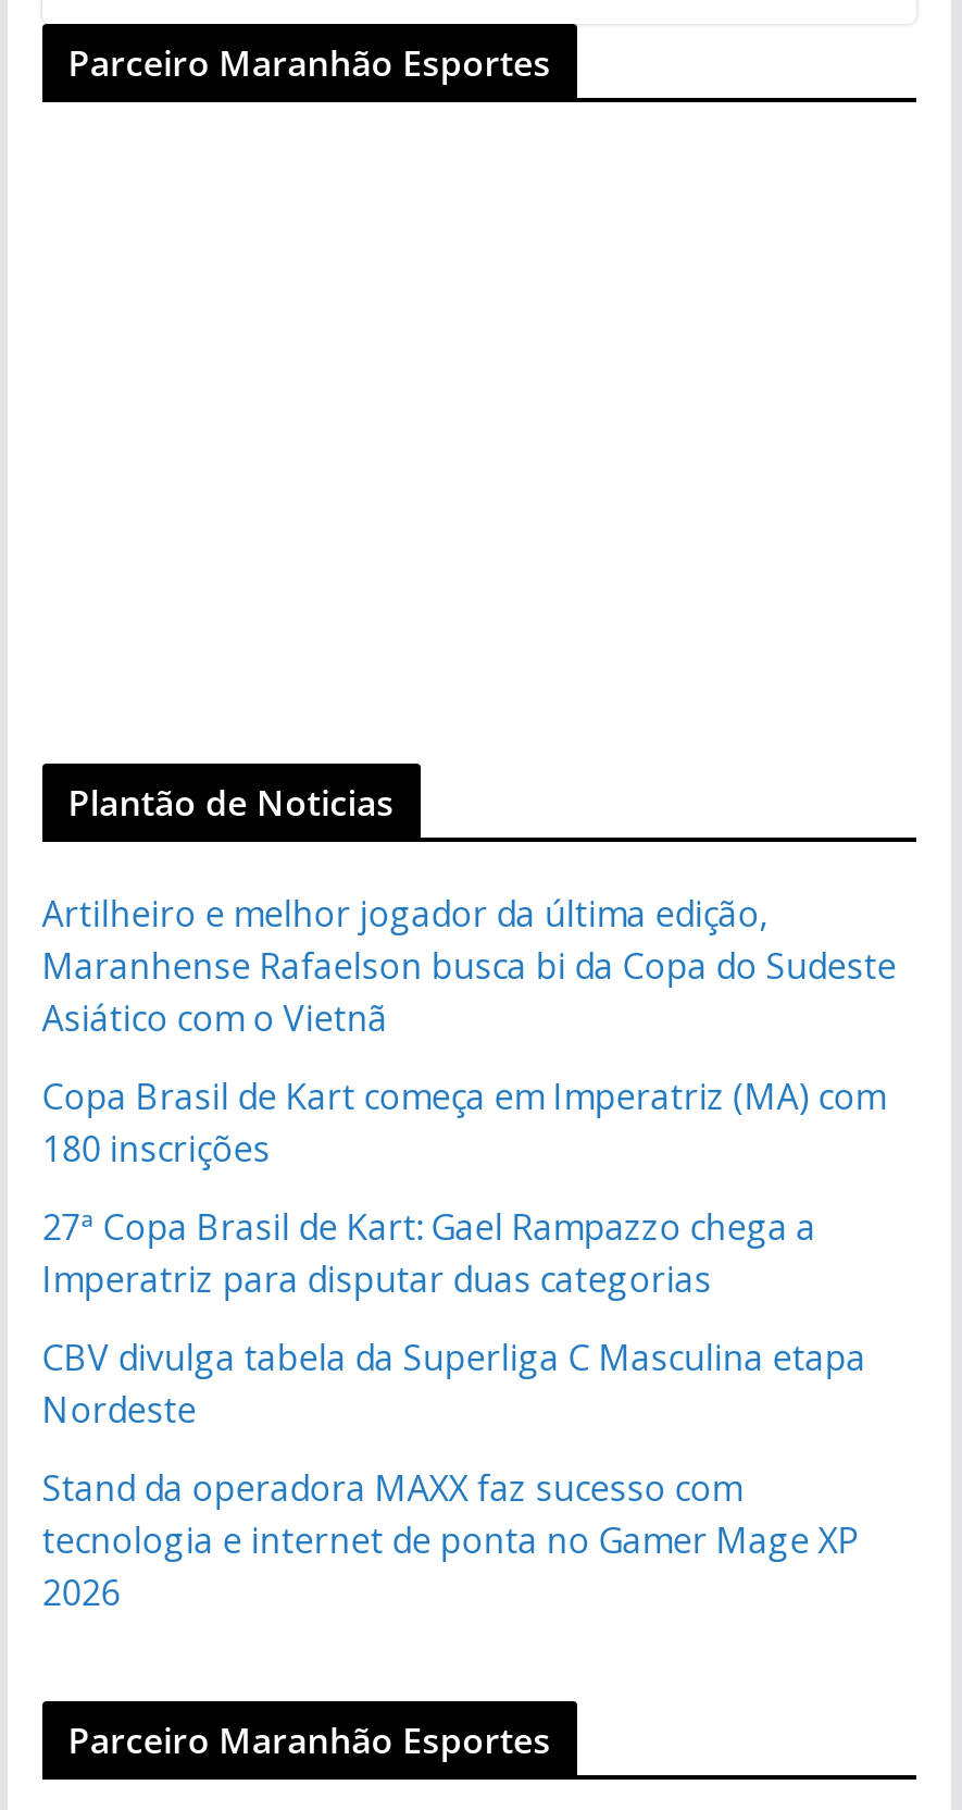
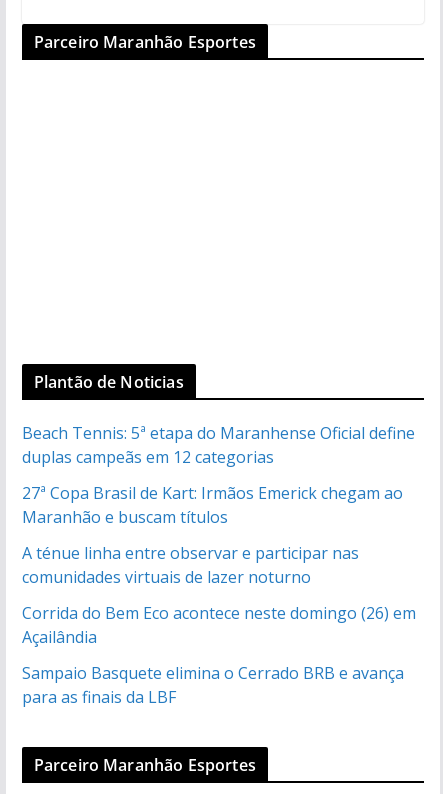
[42,890,896,1042] Artilheiro e melhor jogador da última edição, | Maranhense Rafaelson busca bi da Copa do Sudeste | Asiático com o Vietnã -> [22,422,415,468] Beach Tennis: 5ª etapa do Maranhense Oficial define | duplas campeãs em 12 categorias
[42,1073,885,1173] Copa Brasil de Kart começa em Imperatriz (MA) com | 180 inscrições -> [22,482,403,528] 27ª Copa Brasil de Kart: Irmãos Emerick chegam ao | Maranhão e buscam títulos
[42,1203,816,1303] 27ª Copa Brasil de Kart: Gael Rampazzo chega a | Imperatriz para disputar duas categorias -> [22,542,359,588] A ténue linha entre observar e participar nas | comunidades virtuais de lazer noturno
[42,1334,866,1434] CBV divulga tabela da Superliga C Masculina etapa | Nordeste -> [22,602,416,648] Corrida do Bem Eco acontece neste domingo (26) em | Açailândia
[42,1464,859,1616] Stand da operadora MAXX faz sucesso com | tecnologia e internet de ponta no Gamer Mage XP | 2026 -> [22,662,404,708] Sampaio Basquete elimina o Cerrado BRB e avança | para as finais da LBF

